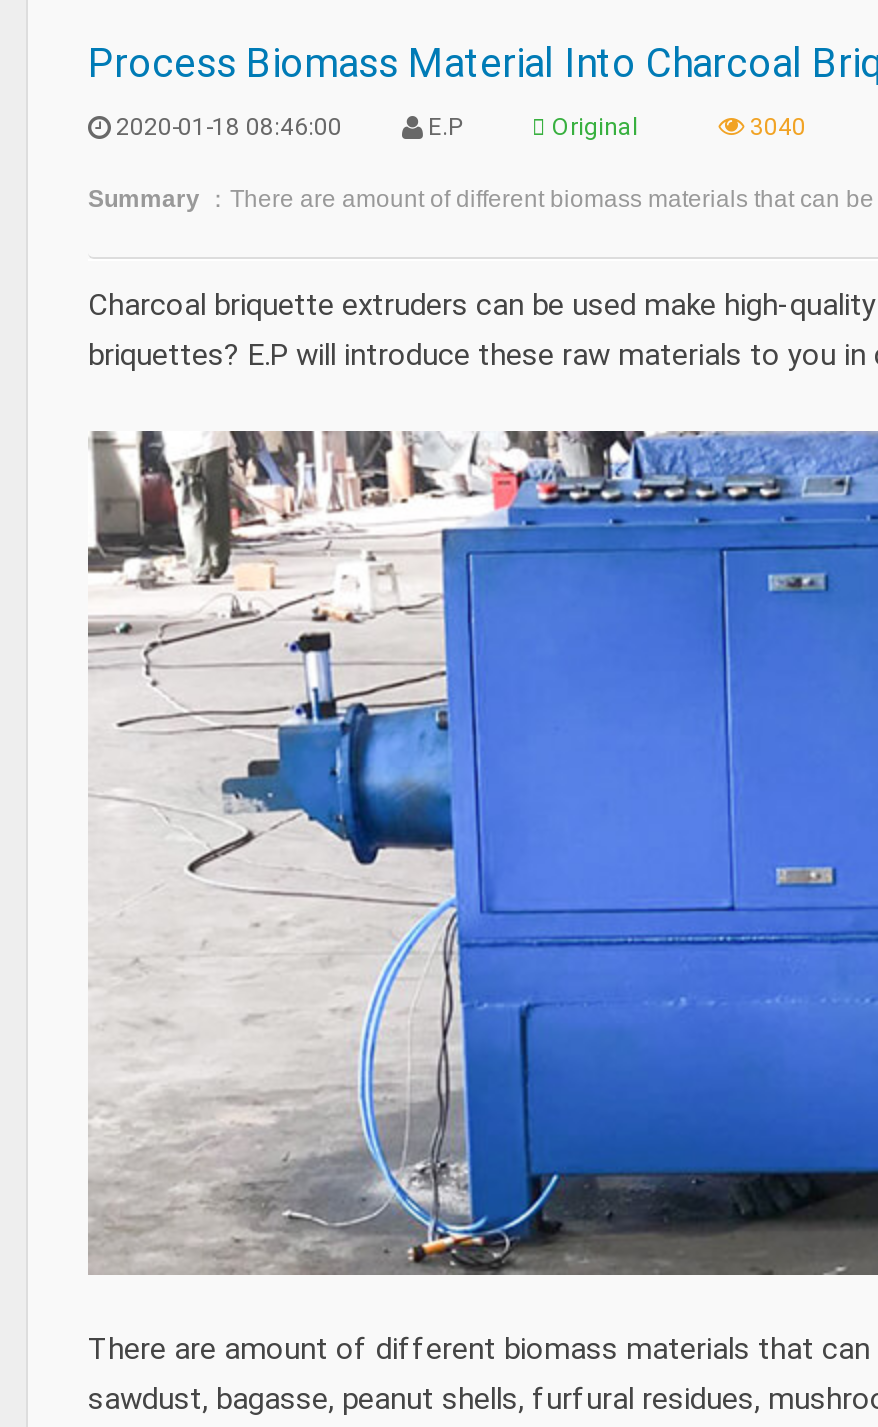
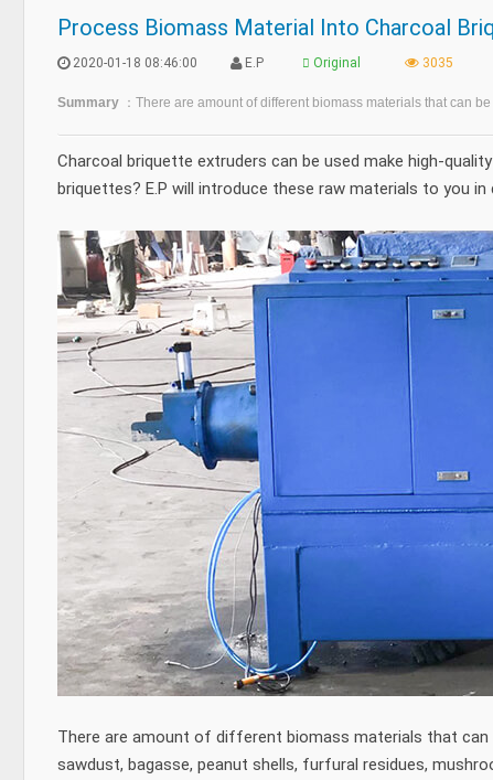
[744,113,806,141] 3040 -> [419,55,453,71] 3035

